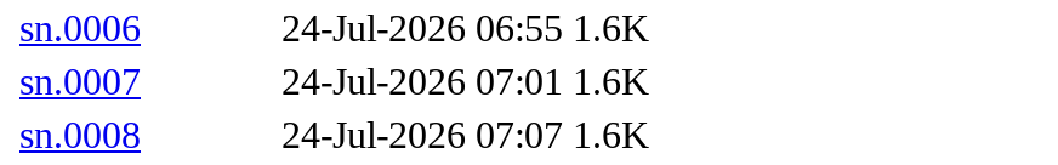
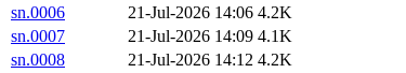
[281,8,650,49] 24-Jul-2026 06:55 1.6K -> [128,4,292,22] 21-Jul-2026 14:06 4.2K
[281,62,650,103] 24-Jul-2026 07:01 1.6K -> [128,27,292,46] 21-Jul-2026 14:09 4.1K
[281,115,650,156] 24-Jul-2026 07:07 1.6K -> [128,51,292,69] 21-Jul-2026 14:12 4.2K

